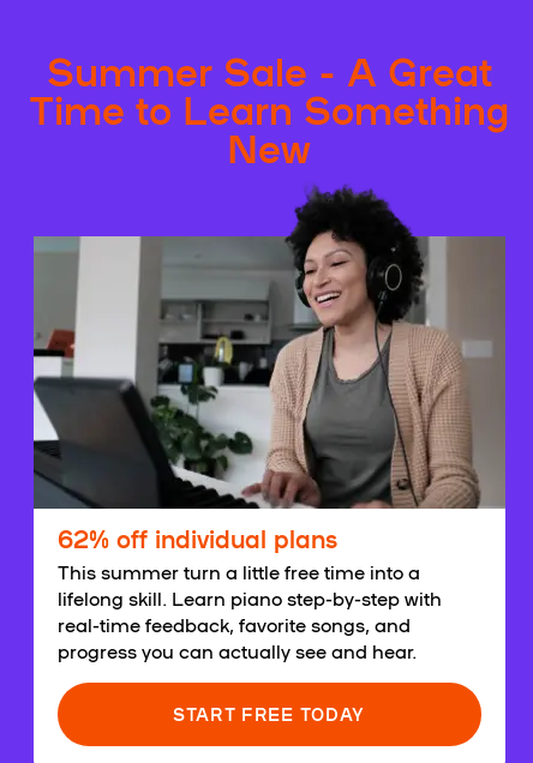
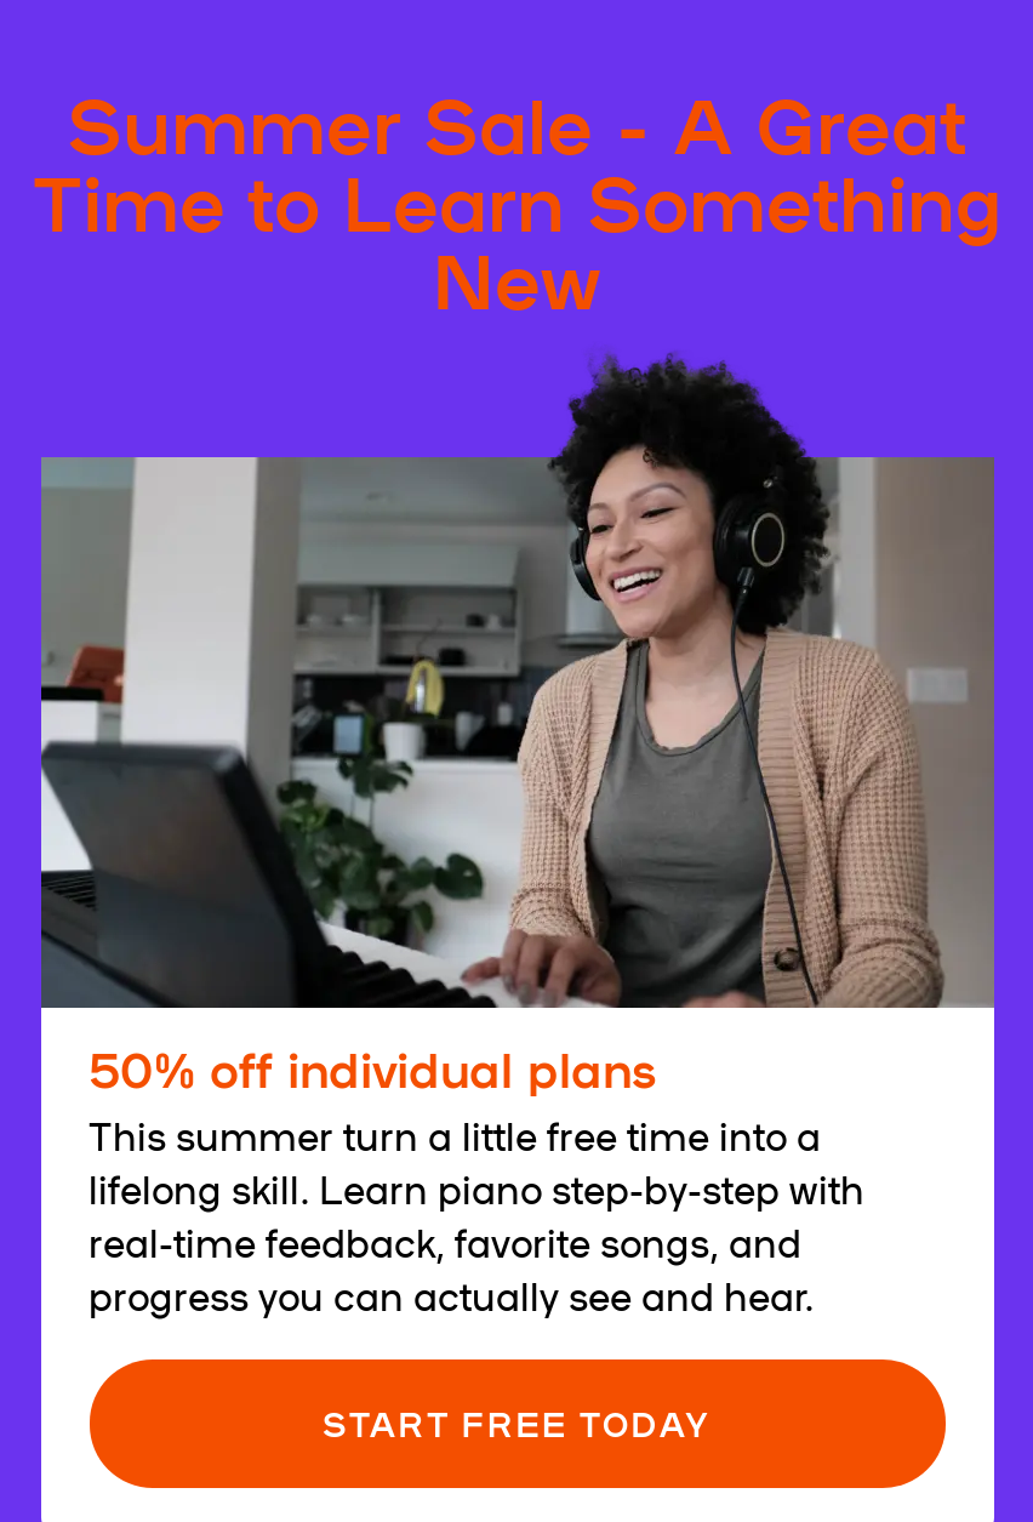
[57,520,337,554] 62% off individual plans -> [89,1031,656,1099] 50% off individual plans

